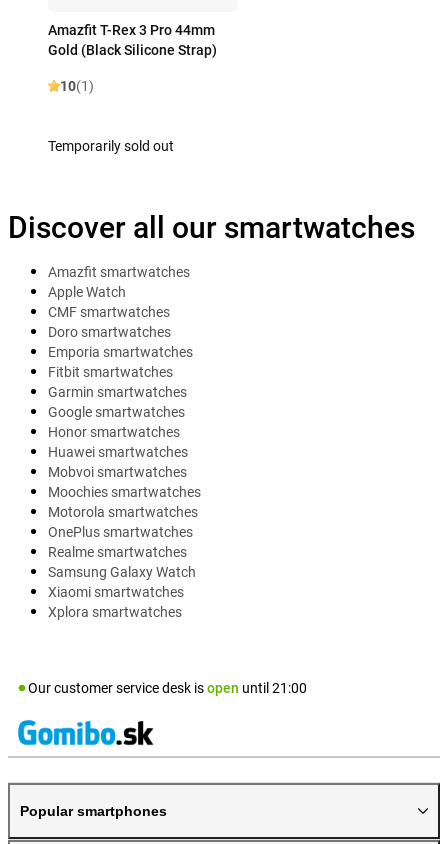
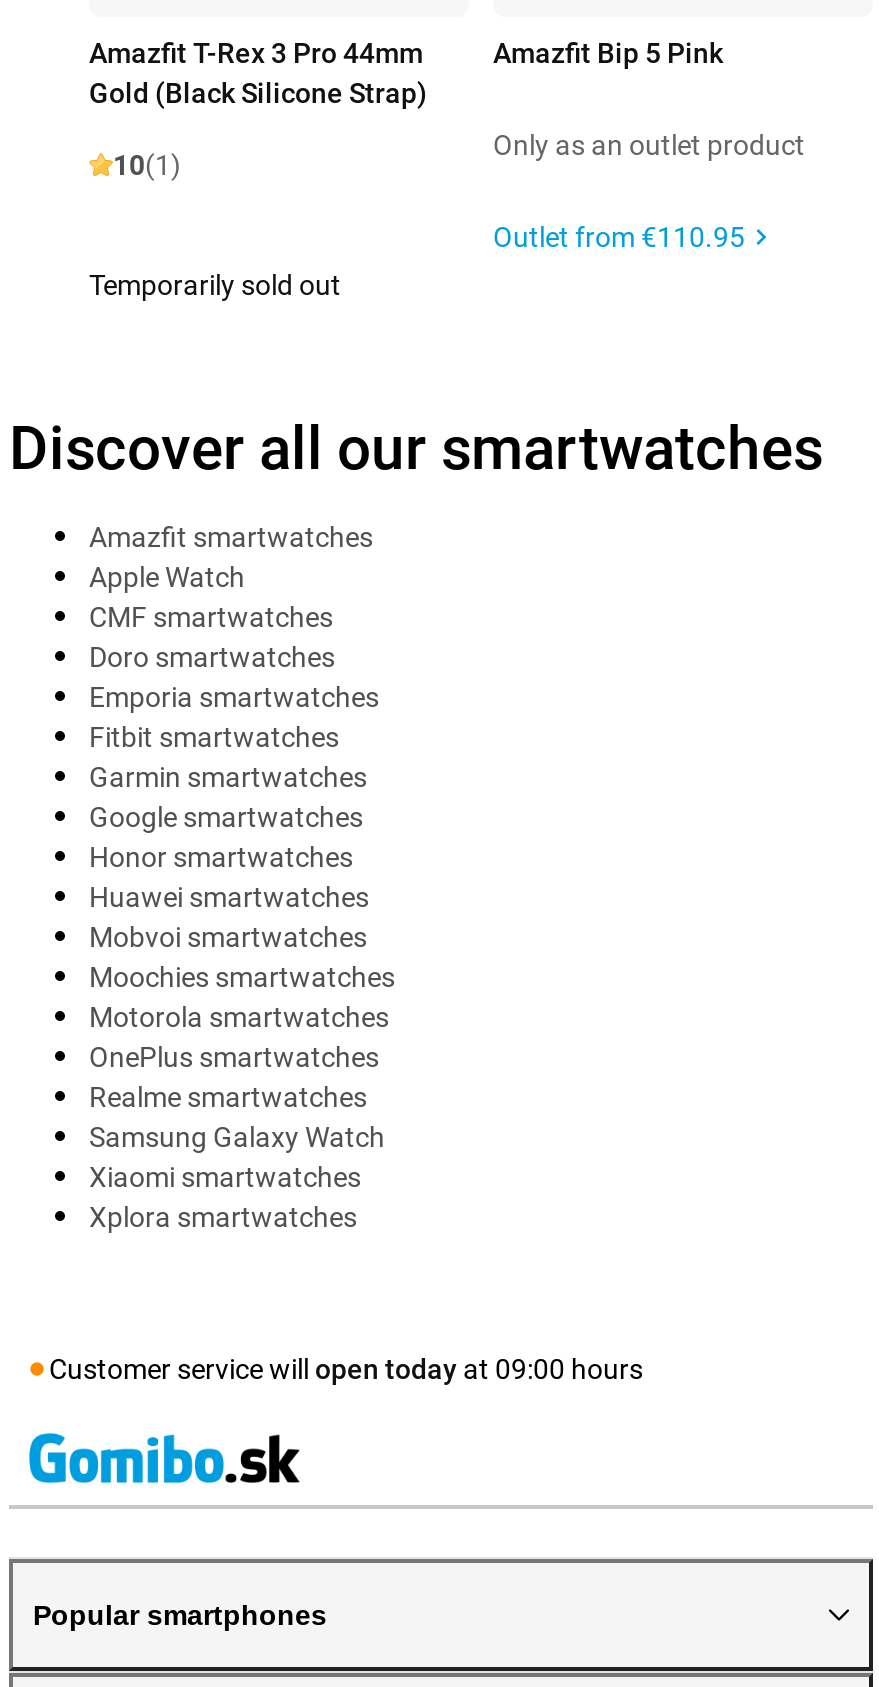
none -> [493,37,805,253] Amazfit Bip 5 Pink | Only as an outlet product | Outlet from €110.95
[28,680,307,696] Our customer service desk is open until 21:00 -> [49,1353,643,1385] Customer service will open today at 09:00 hours

